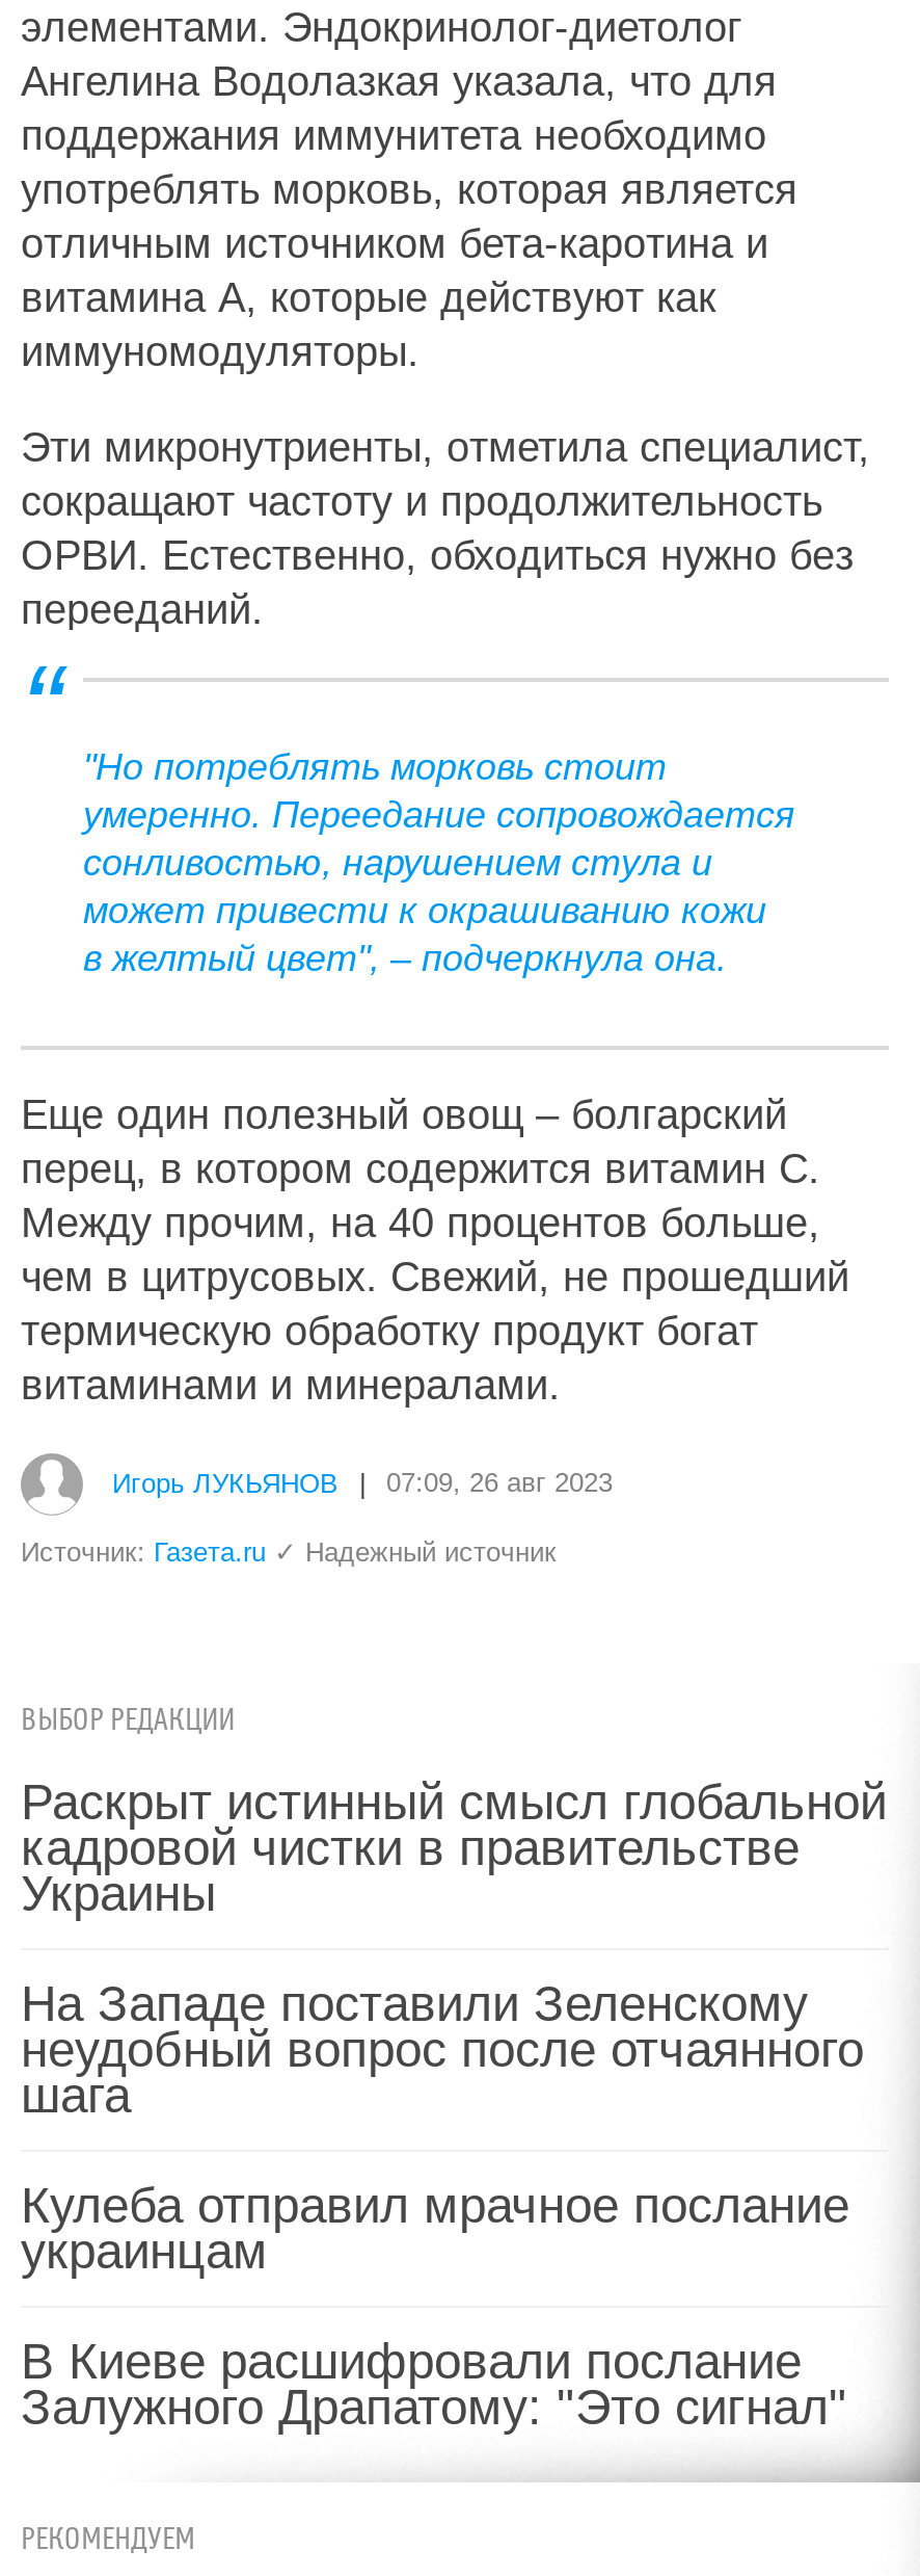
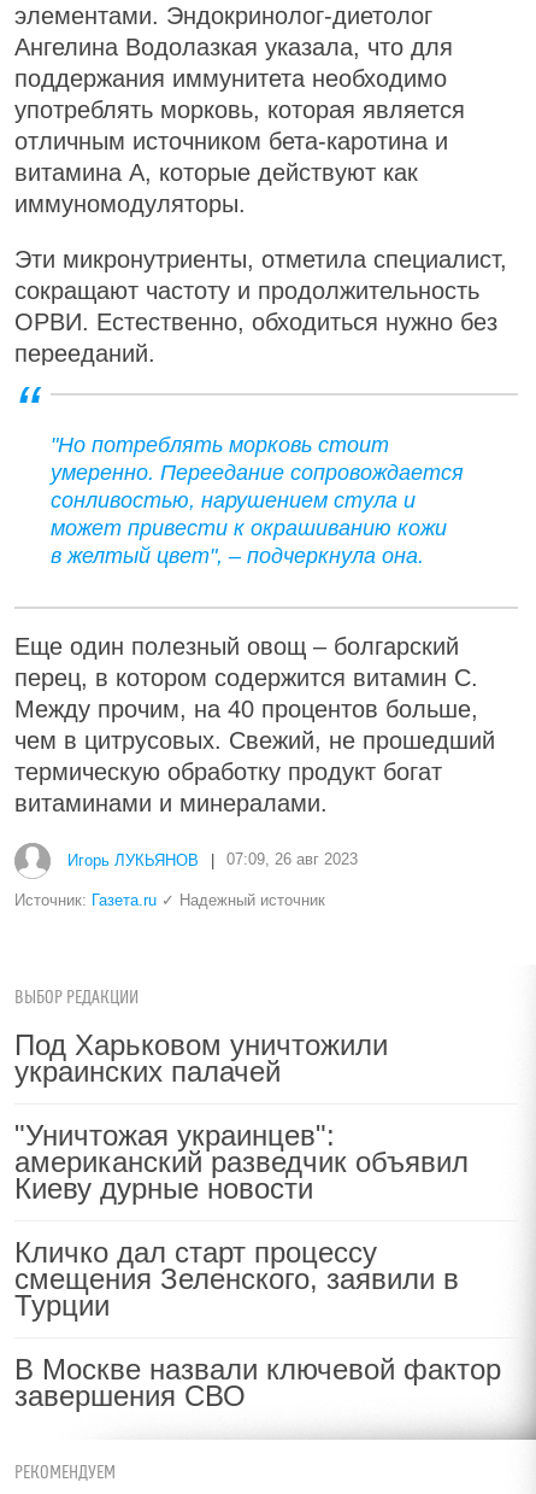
[21,1773,887,1921] Раскрыт истинный смысл глобальной | кадровой чистки в правительстве | Украины -> [14,1029,388,1088] Под Харьковом уничтожили | украинских палачей
[21,1975,864,2123] На Западе поставили Зеленскому | неудобный вопрос после отчаянного | шага -> [14,1119,469,1205] "Уничтожая украинцев": | американский разведчик объявил | Киеву дурные новости
[21,2177,849,2279] Кулеба отправил мрачное послание | украинцам -> [14,1236,459,1322] Кличко дал старт процессу | смещения Зеленского, заявили в | Турции
[21,2333,847,2435] В Киеве расшифровали послание | Залужного Драпатому: "Это сигнал" -> [14,1353,501,1412] В Москве назвали ключевой фактор | завершения СВО

